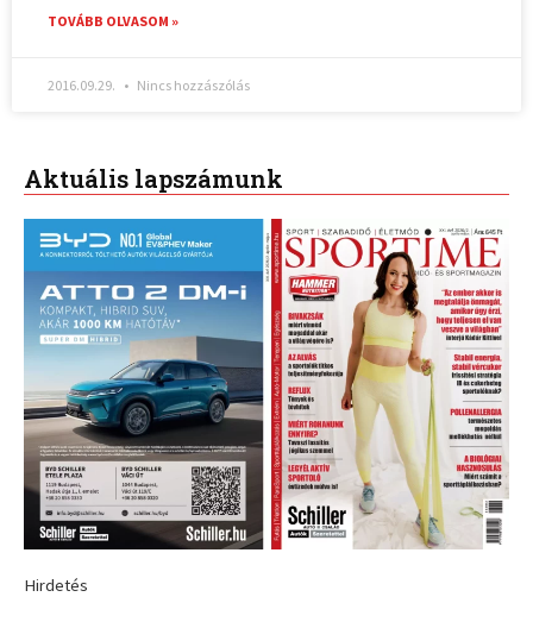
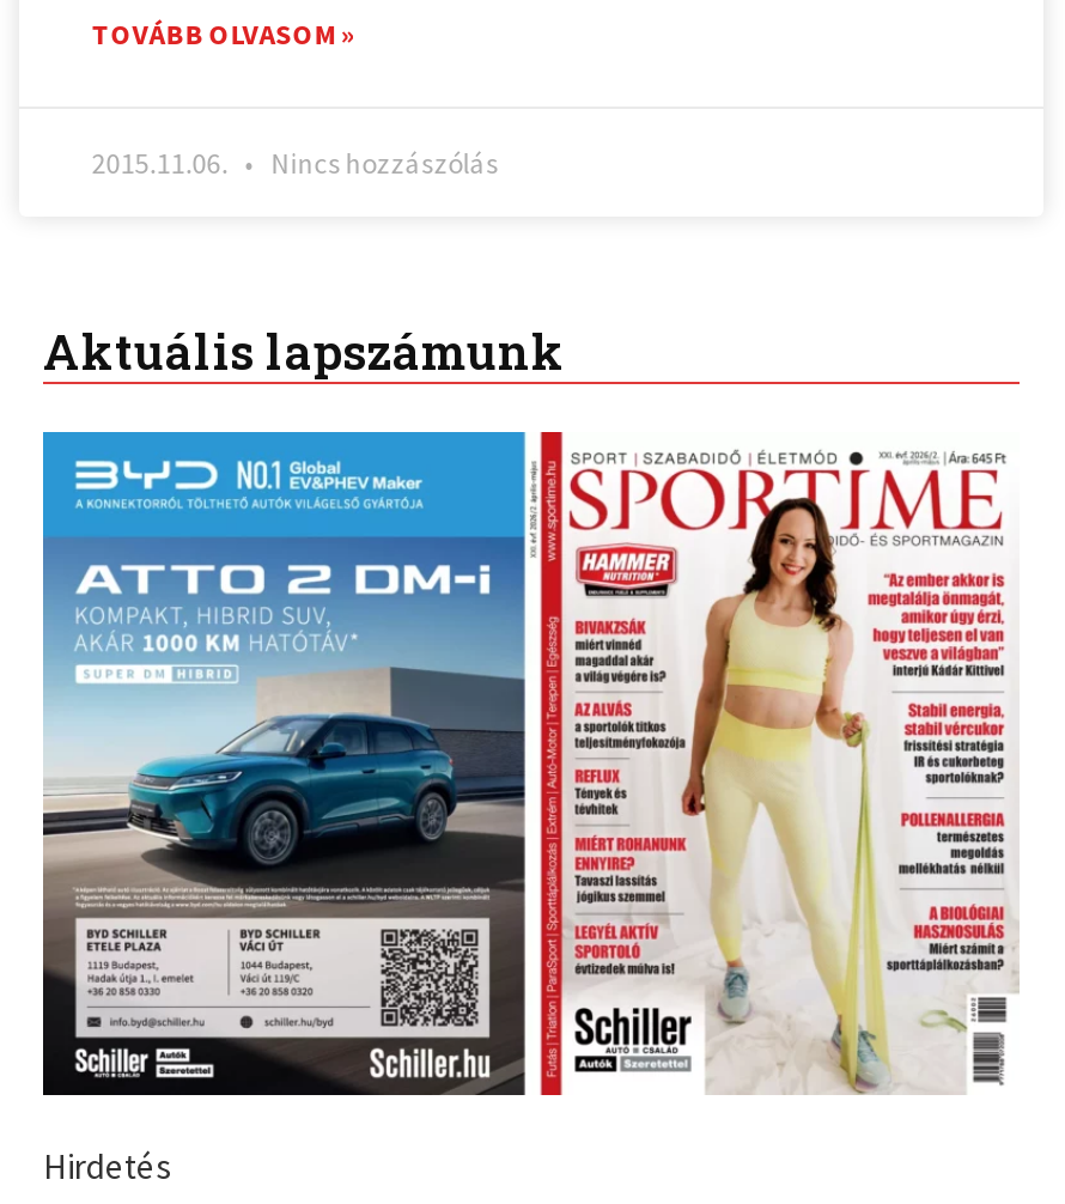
[48,76,250,94] 2016.09.29. Nincs hozzászólás -> [92,146,499,181] 2015.11.06. Nincs hozzászólás

